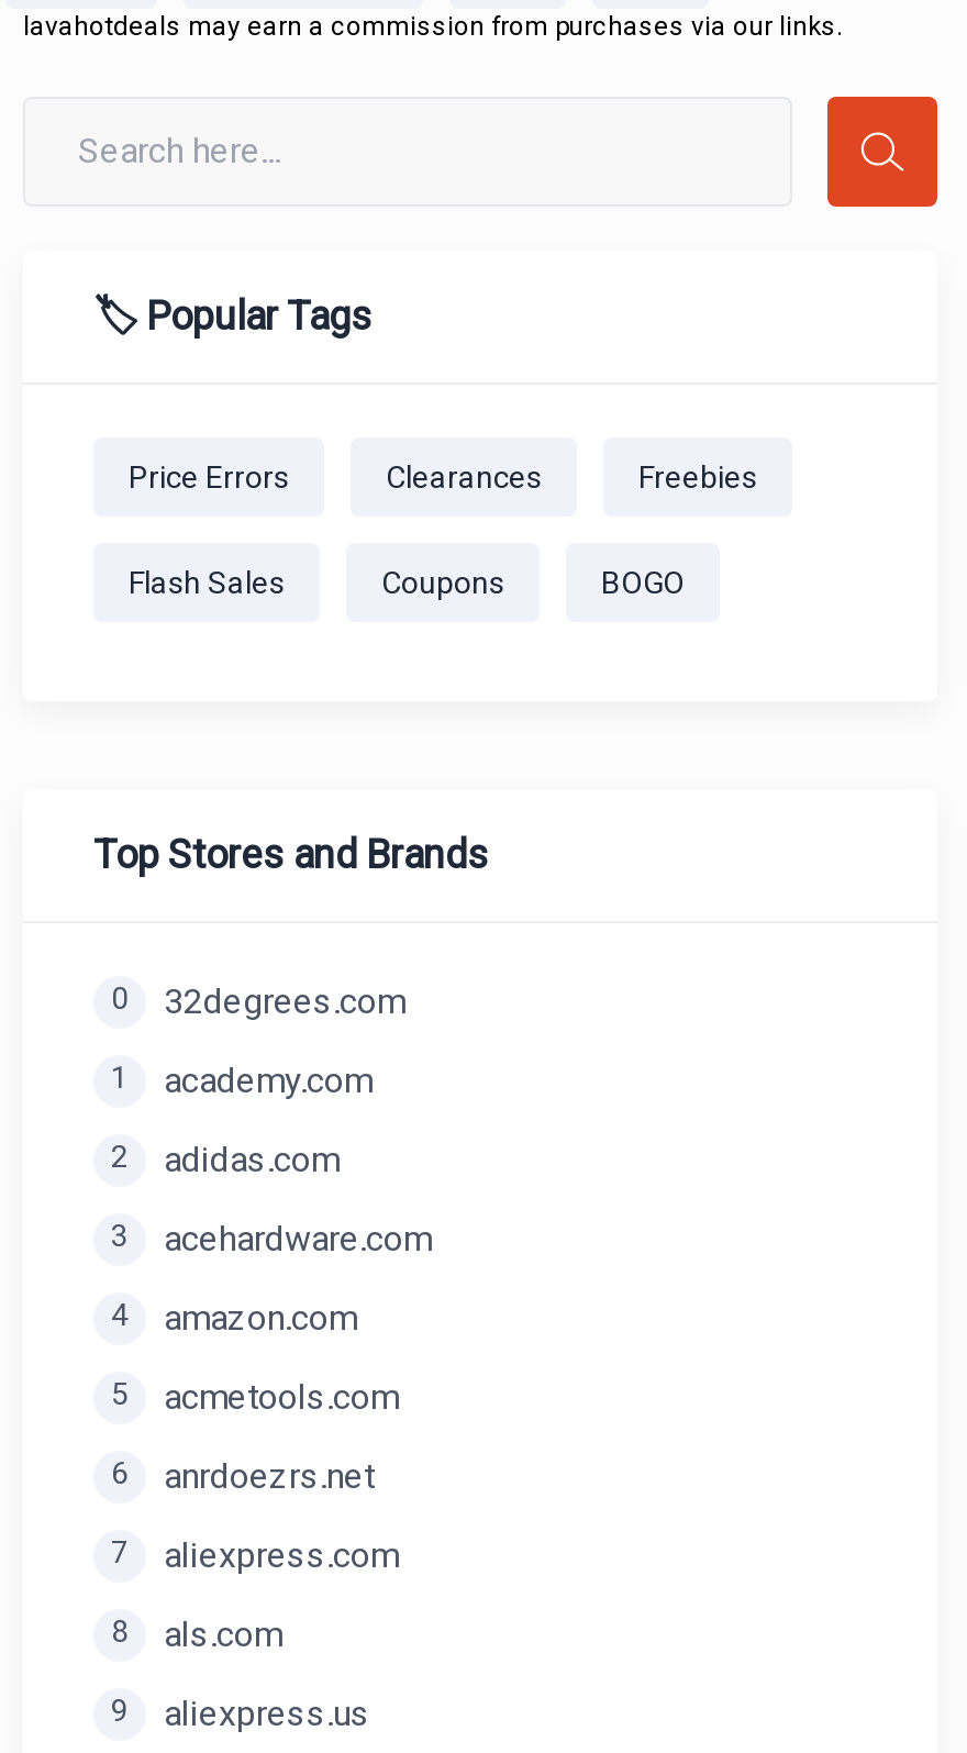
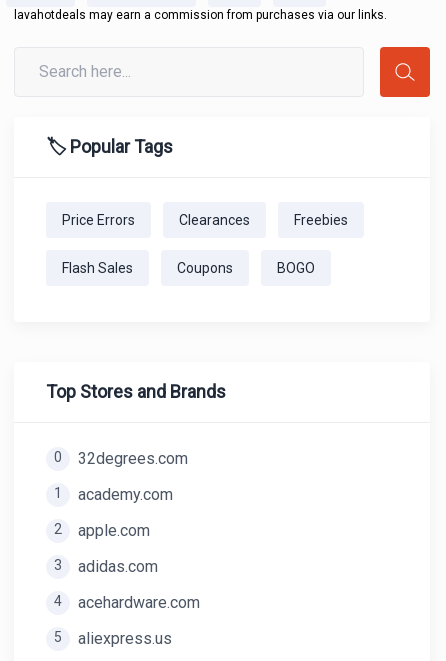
moved [164,1139,340,1180] -> [78,557,158,576]: adidas.com
none -> [78,521,150,540] apple.com
moved [164,1218,432,1260] -> [78,593,200,612]: acehardware.com
[164,1297,357,1339] amazon.com -> none
[111,1376,399,1728] acmetools.com | 6 | anrdoezrs.net | 7 | aliexpress.com | 8 | als.com | 9 -> none

